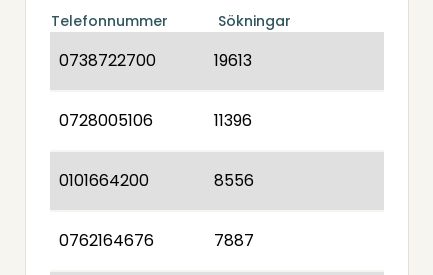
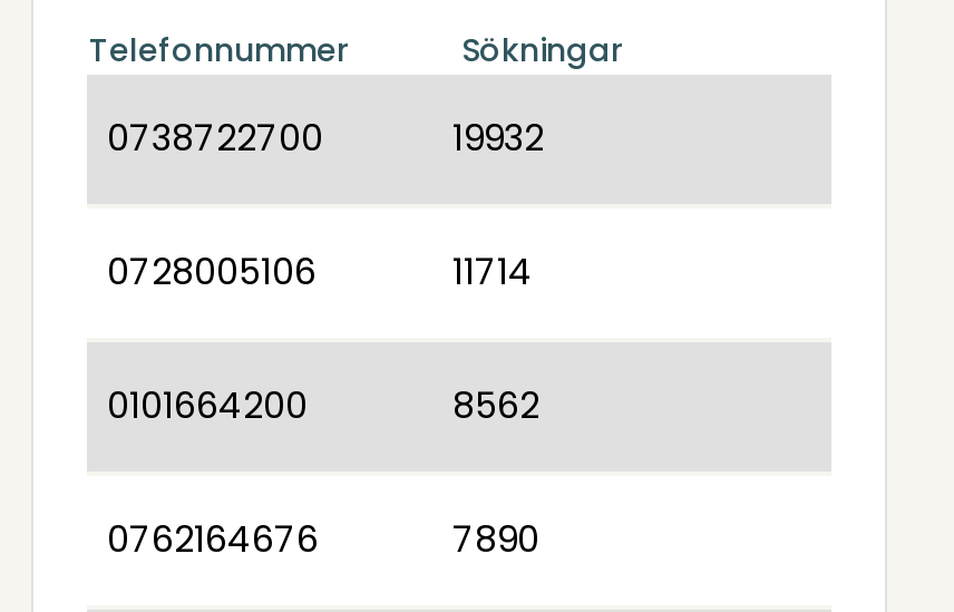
[214,49,252,72] 19613 -> [452,113,544,164] 19932
[214,109,252,132] 11396 -> [452,246,533,298] 11714
[214,169,254,192] 8556 -> [452,380,539,431] 8562
[214,229,254,252] 7887 -> [452,514,539,565] 7890

